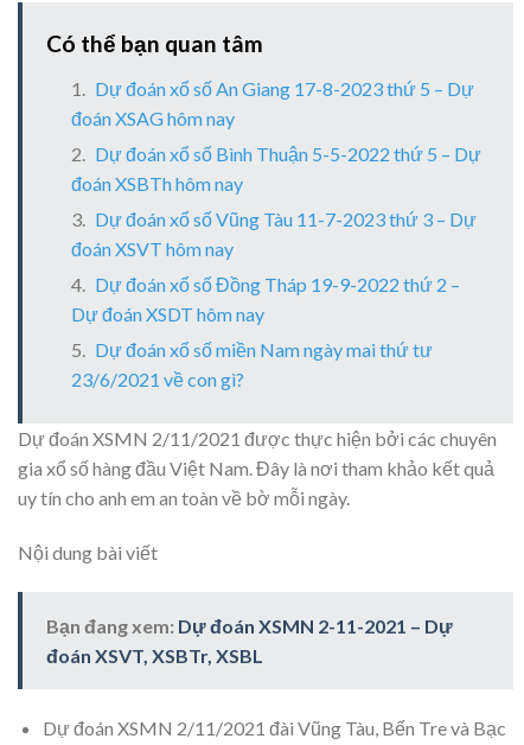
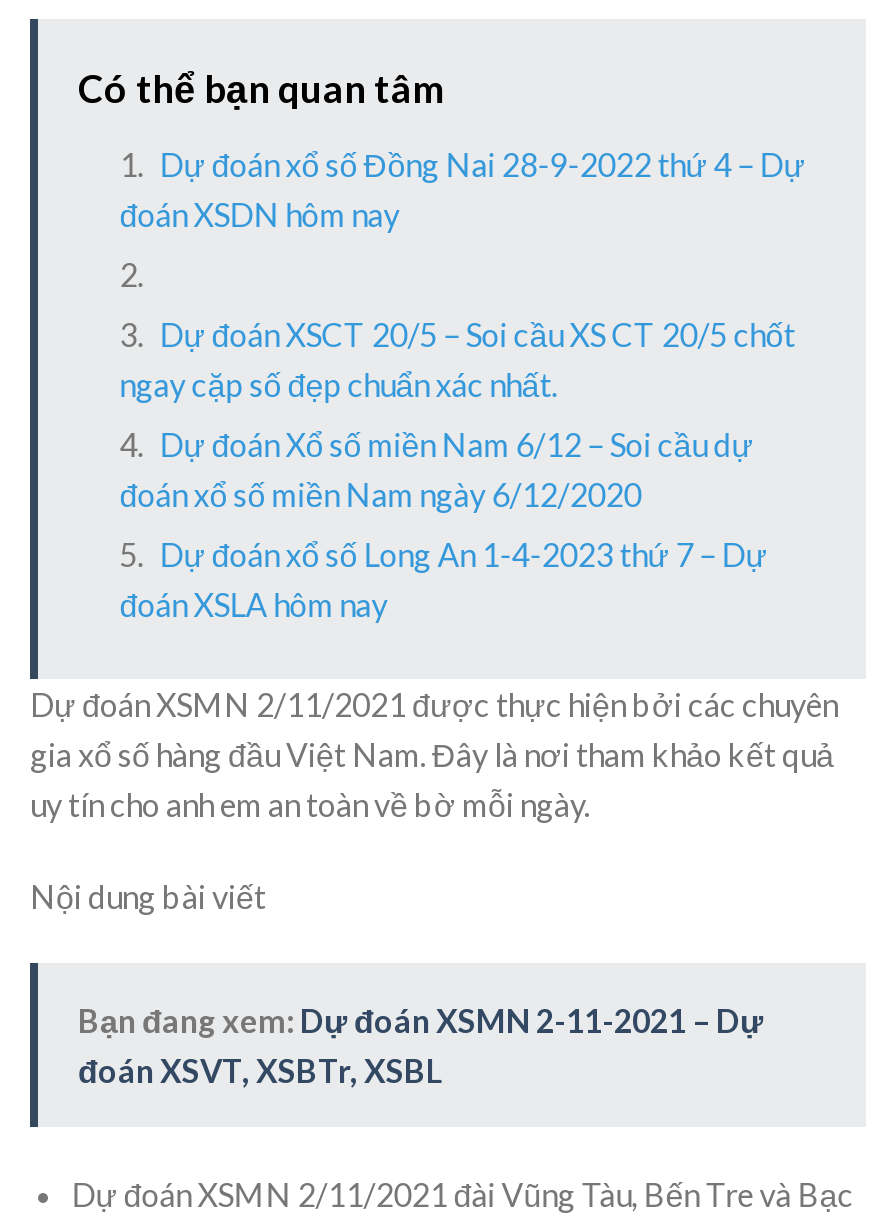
[71,77,481,390] Dự đoán xổ số An Giang 17-8-2023 thứ 5 – Dự | đoán XSAG hôm nay | Dự đoán xổ số Bình Thuận 5-5-2022 thứ 5 – Dự | đoán XSBTh hôm nay | Dự đoán xổ số Vũng Tàu 11-7-2023 thứ 3 – Dự | đoán XSVT hôm nay | Dự đoán xổ số Đồng Tháp 19-9-2022 thứ 2 – | Dự đoán XSDT hôm nay | Dự đoán xổ số miền Nam ngày mai thứ tư | 23/6/2021 về con gì? -> [120,146,806,624] Dự đoán xổ số Đồng Nai 28-9-2022 thứ 4 – Dự | đoán XSDN hôm nay | Dự đoán XSCT 20/5 – Soi cầu XS CT 20/5 chốt | ngay cặp số đẹp chuẩn xác nhất. | Dự đoán Xổ số miền Nam 6/12 – Soi cầu dự | đoán xổ số miền Nam ngày 6/12/2020 | Dự đoán xổ số Long An 1-4-2023 thứ 7 – Dự | đoán XSLA hôm nay

